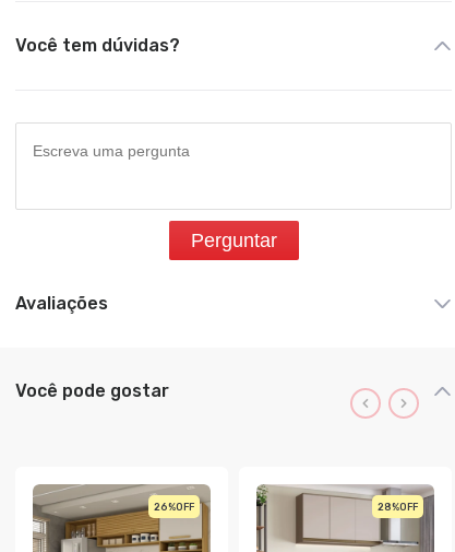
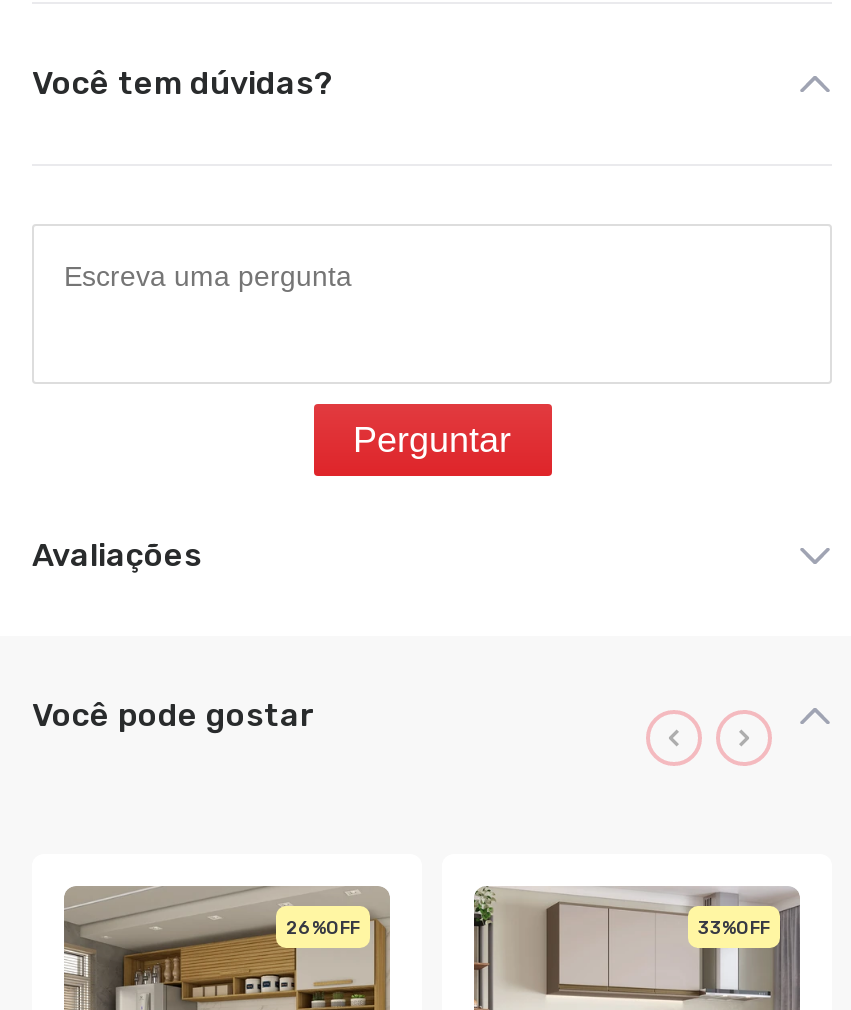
[378,501,399,512] 28% -> [698,917,736,937] 33%

